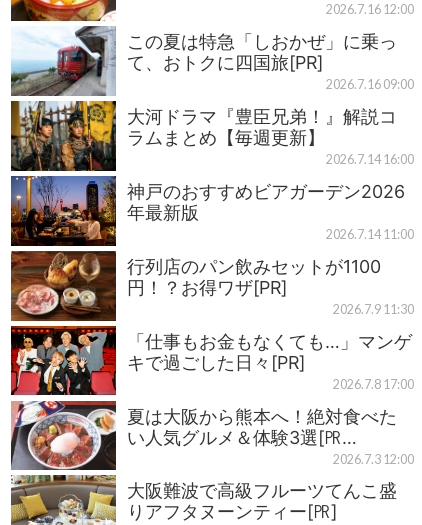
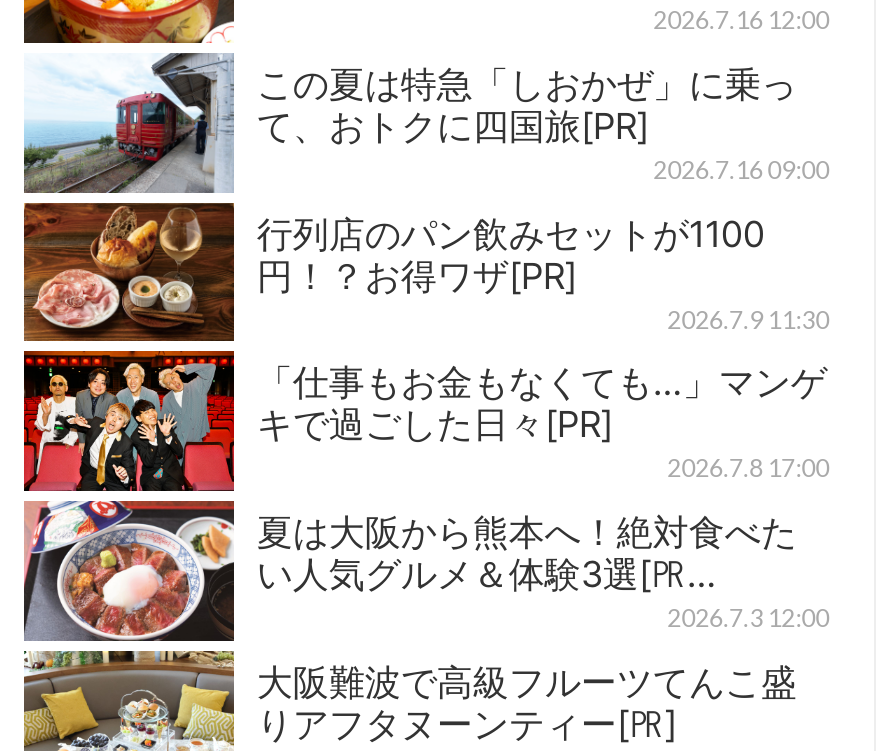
[10,100,414,251] [image] | 大河ドラマ『豊臣兄弟！』解説コ | ラムまとめ【毎週更新】 | 2026.7.14 16:00 | 神戸のおすすめビアガーデン2026 | 年最新版 | 2026.7.14 11:00 -> none

